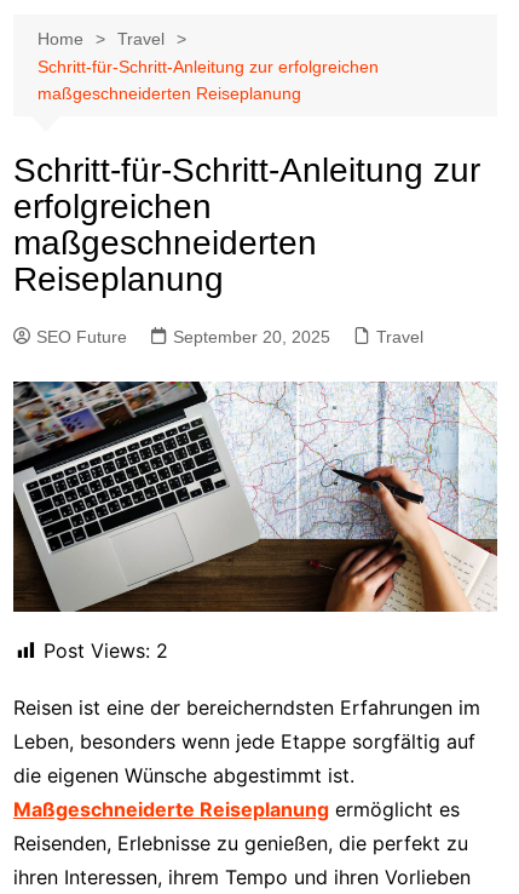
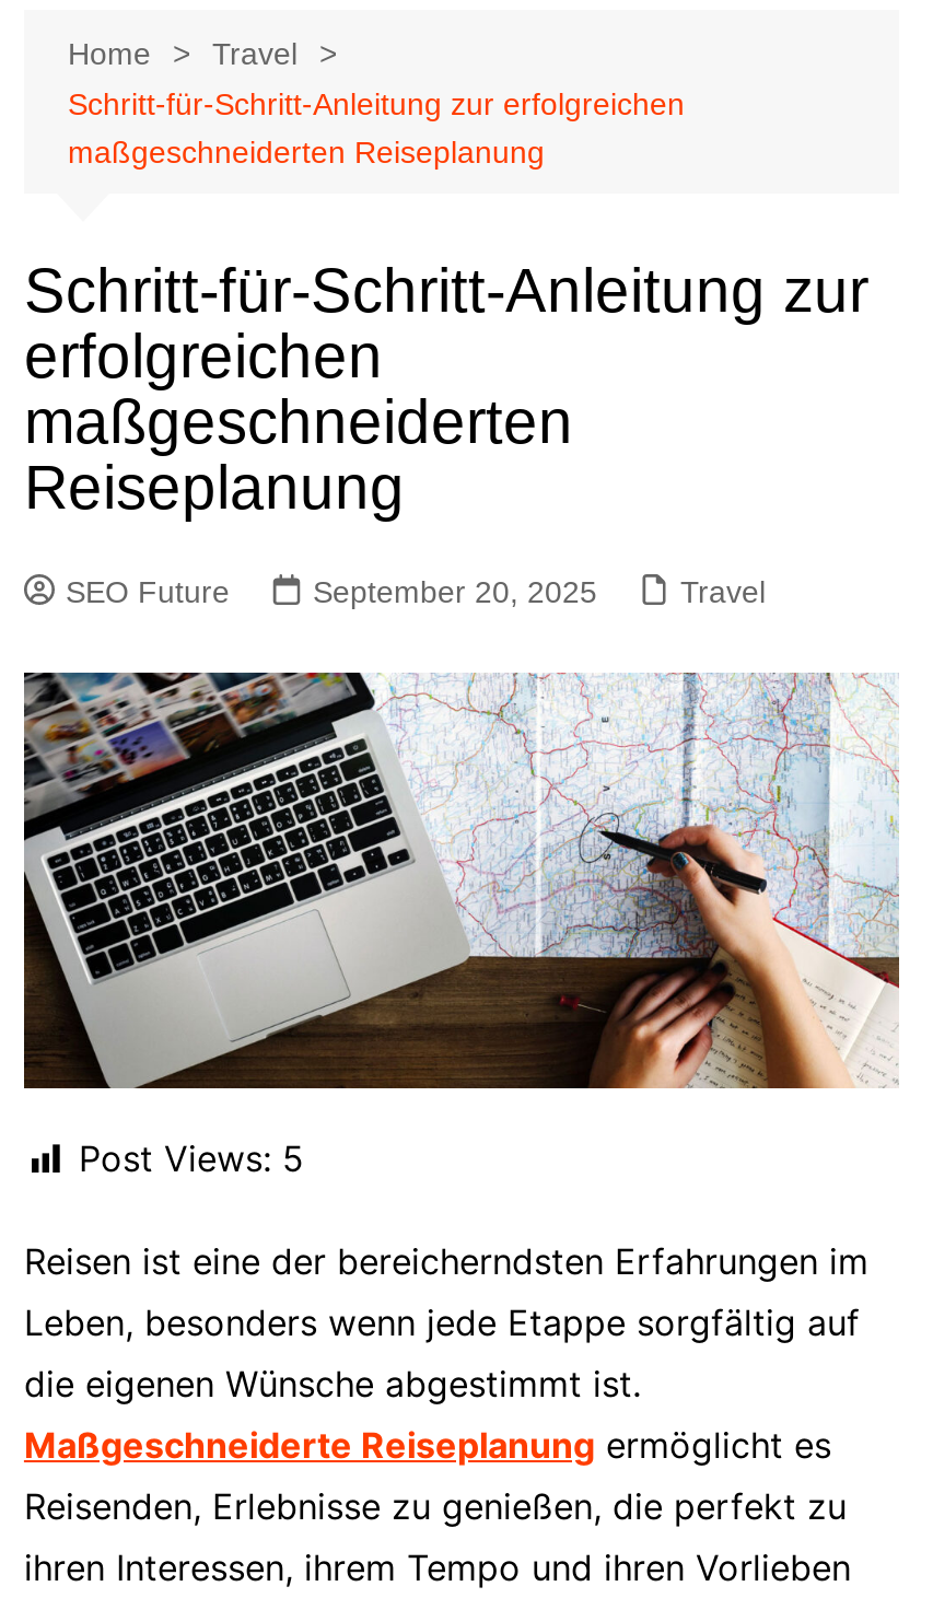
[44,639,168,663] Post Views: 2 -> [79,1137,304,1181] Post Views: 5

